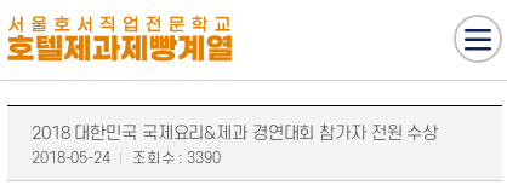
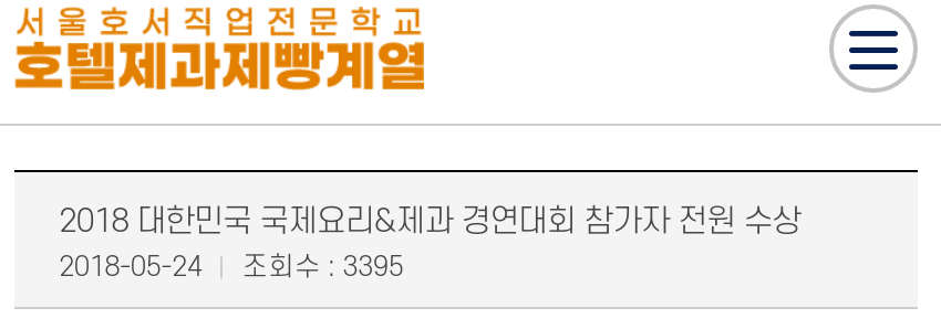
[32,150,220,167] 2018-05-24 조회수 : 3390 -> [59,252,403,283] 2018-05-24 조회수 : 3395

